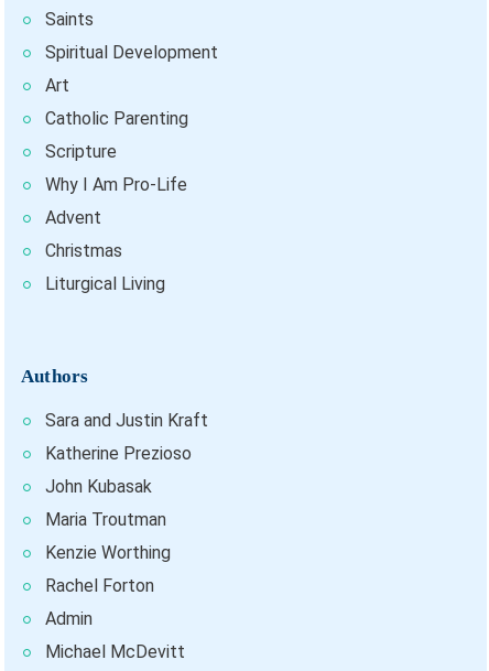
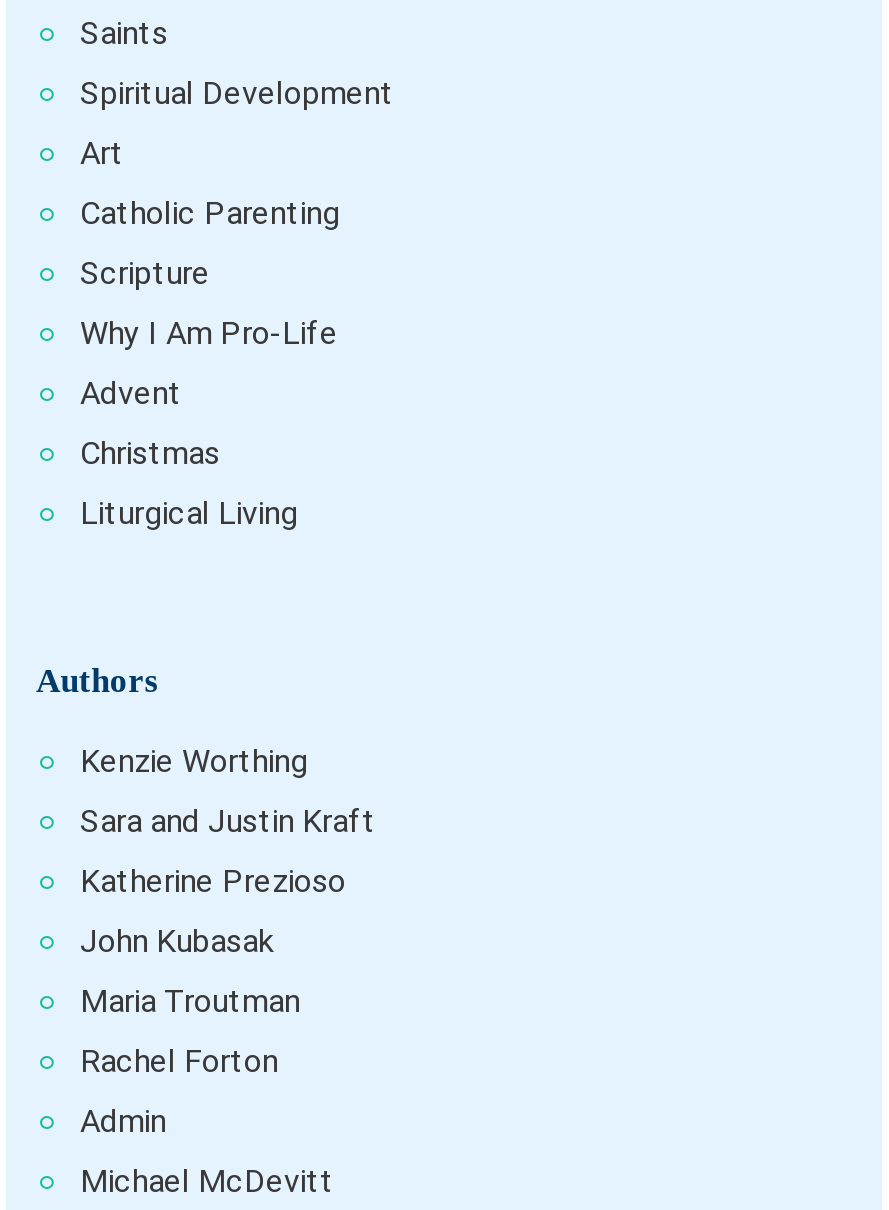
moved [45,410,208,530] -> [80,803,376,1021]: Sara and Justin Kraft | Katherine Prezioso | John Kubasak | Maria Troutman
moved [45,543,171,563] -> [80,743,308,781]: Kenzie Worthing

